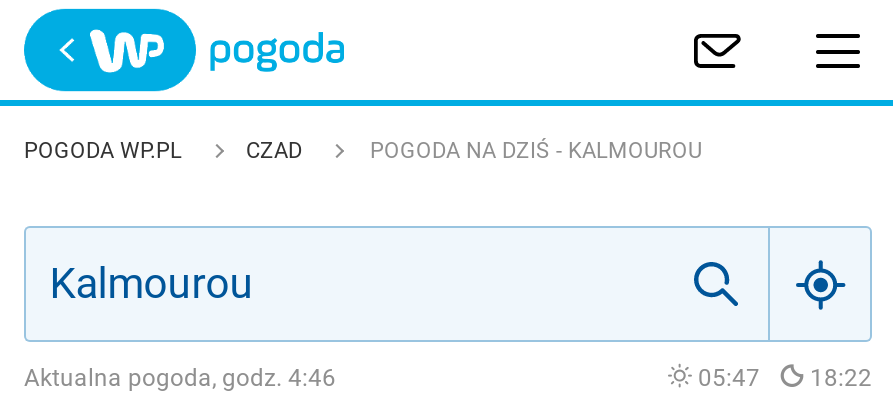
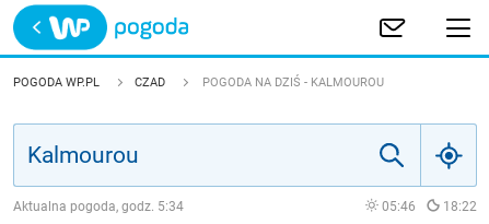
[24,364,336,392] Aktualna pogoda, godz. 4:46 -> [13,199,184,214] Aktualna pogoda, godz. 5:34
[698,364,872,392] 05:47 18:22 -> [382,199,477,214] 05:46 18:22

